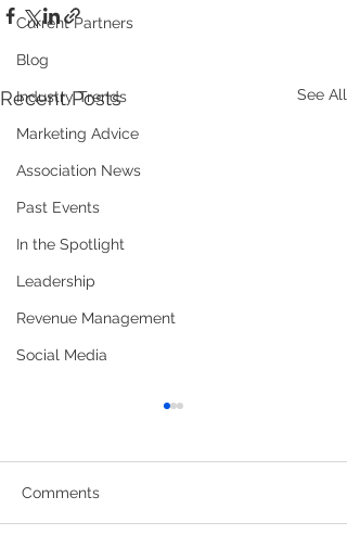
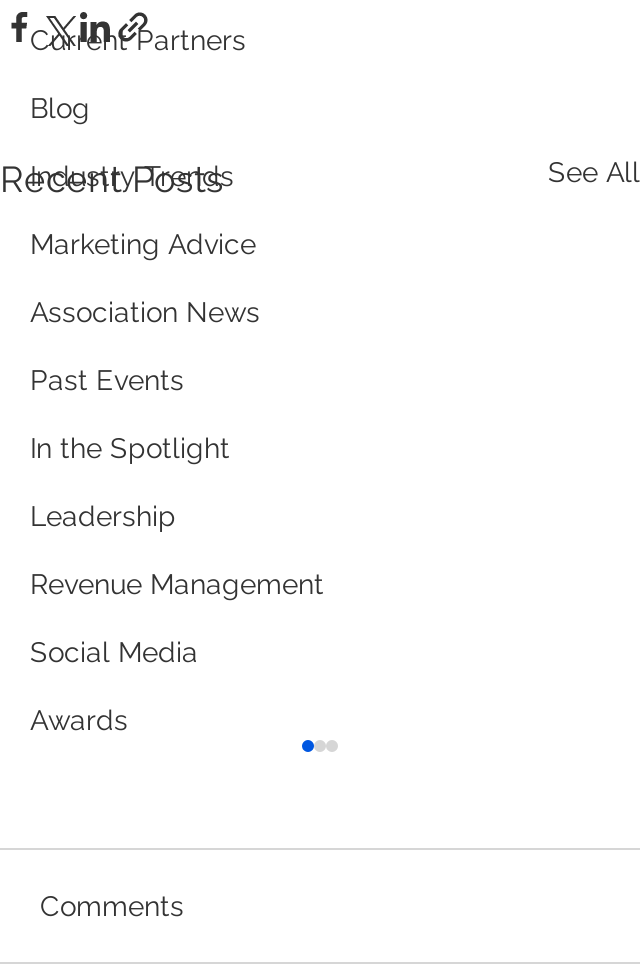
none -> [30,704,128,736] Awards

